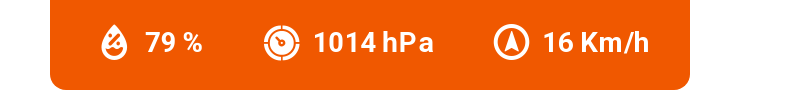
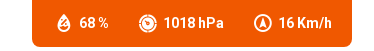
[145,26,205,58] 79 % -> [79,15,109,31] 68 %
[312,26,434,58] 1014 hPa -> [163,15,224,31] 1018 hPa

